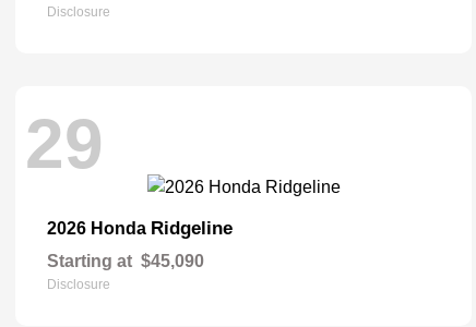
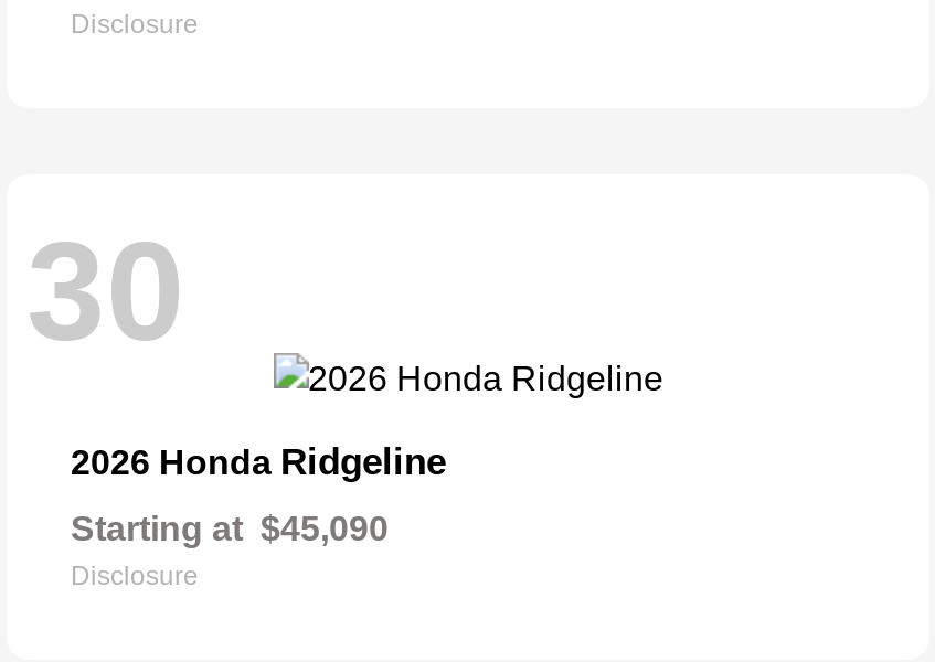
[25,105,104,183] 29 -> [26,213,185,371] 30

